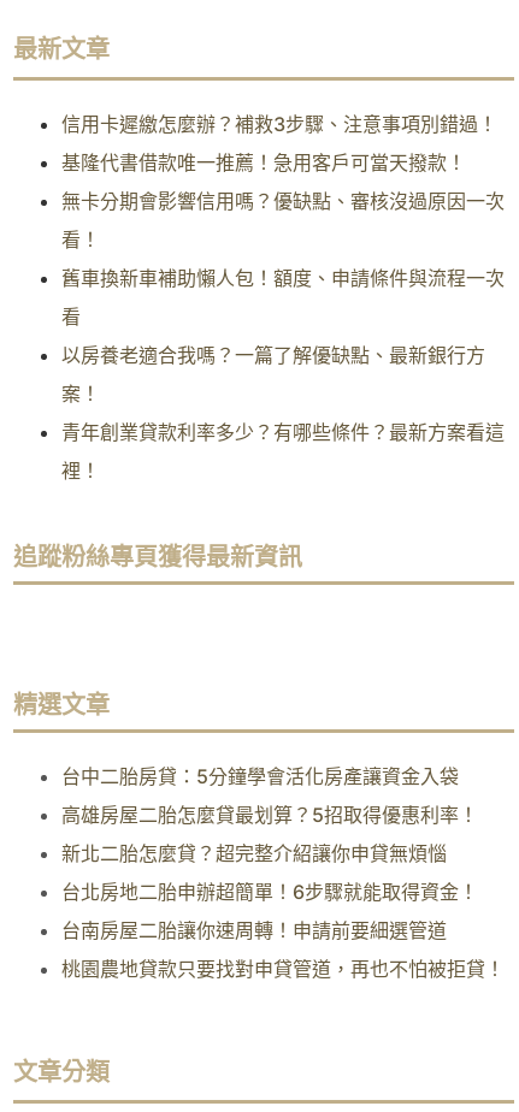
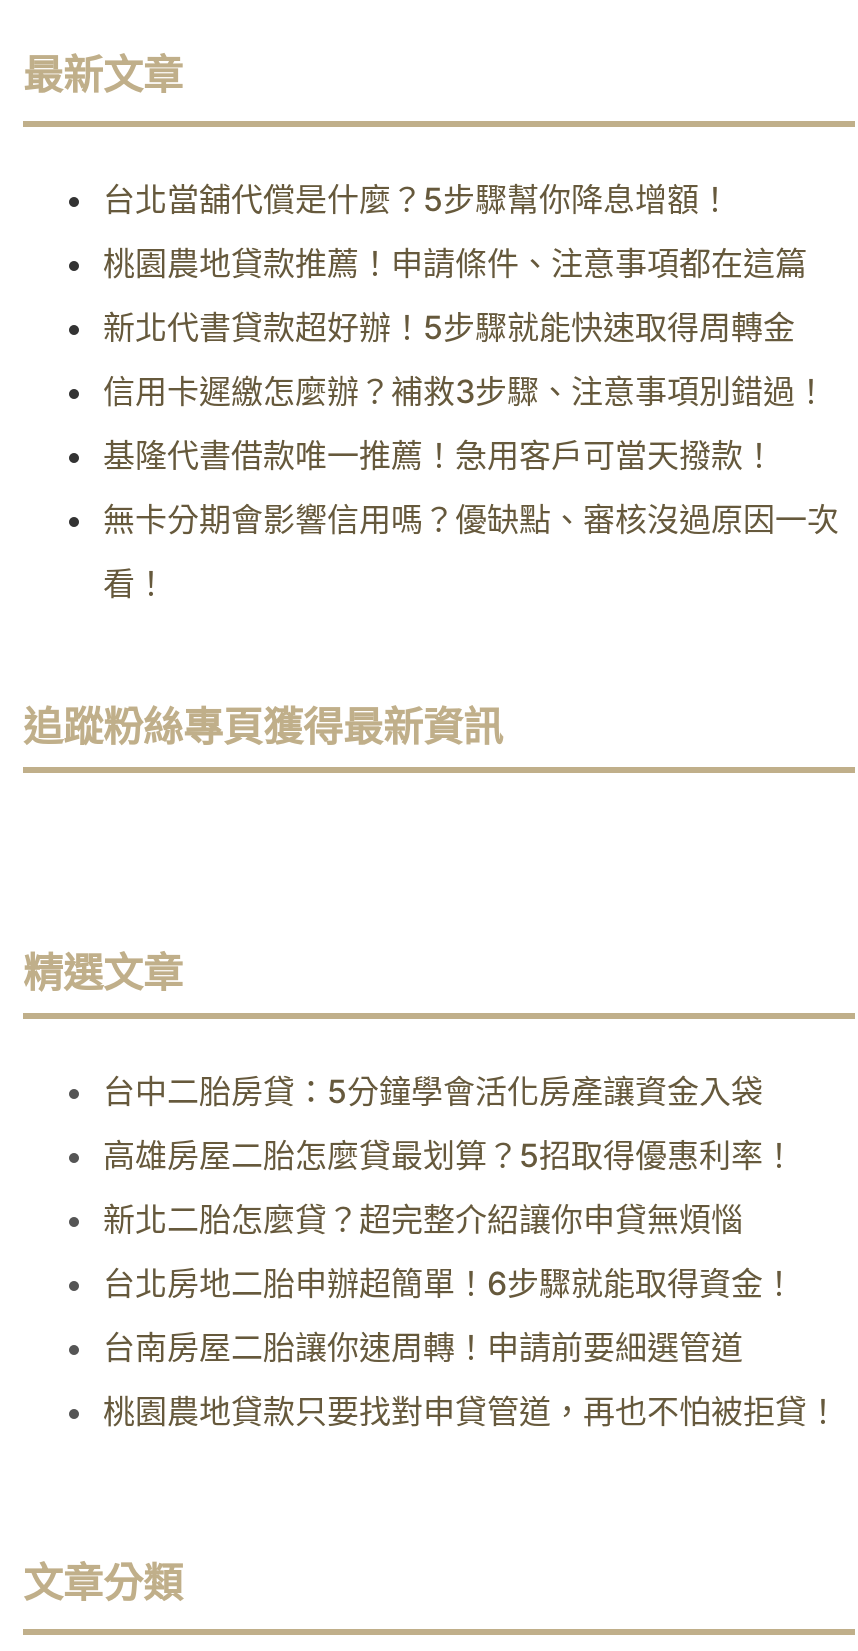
none -> [103,178,807,346] 台北當舖代償是什麼？5步驟幫你降息增額！ | 桃園農地貸款推薦！申請條件、注意事項都在這篇 | 新北代書貸款超好辦！5步驟就能快速取得周轉金
moved [61,112,505,251] -> [103,370,839,602]: 信用卡遲繳怎麼辦？補救3步驟、注意事項別錯過！ | 基隆代書借款唯一推薦！急用客戶可當天撥款！ | 無卡分期會影響信用嗎？優缺點、審核沒過原因一次 | 看！
[61,266,505,482] 舊車換新車補助懶人包！額度、申請條件與流程一次 | 看 | 以房養老適合我嗎？一篇了解優缺點、最新銀行方 | 案！ | 青年創業貸款利率多少？有哪些條件？最新方案看這 | 裡！ -> none

